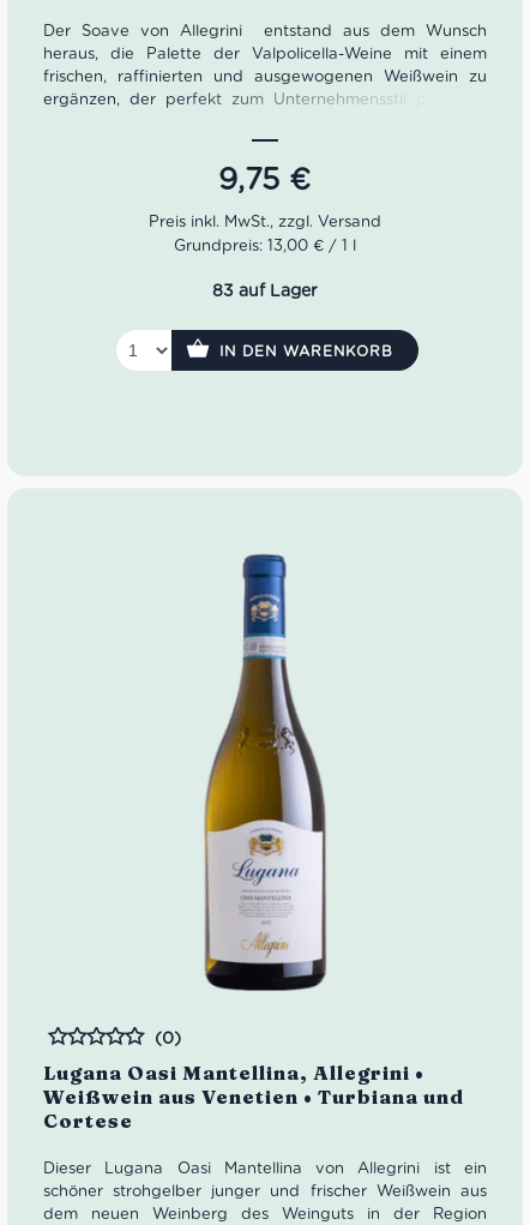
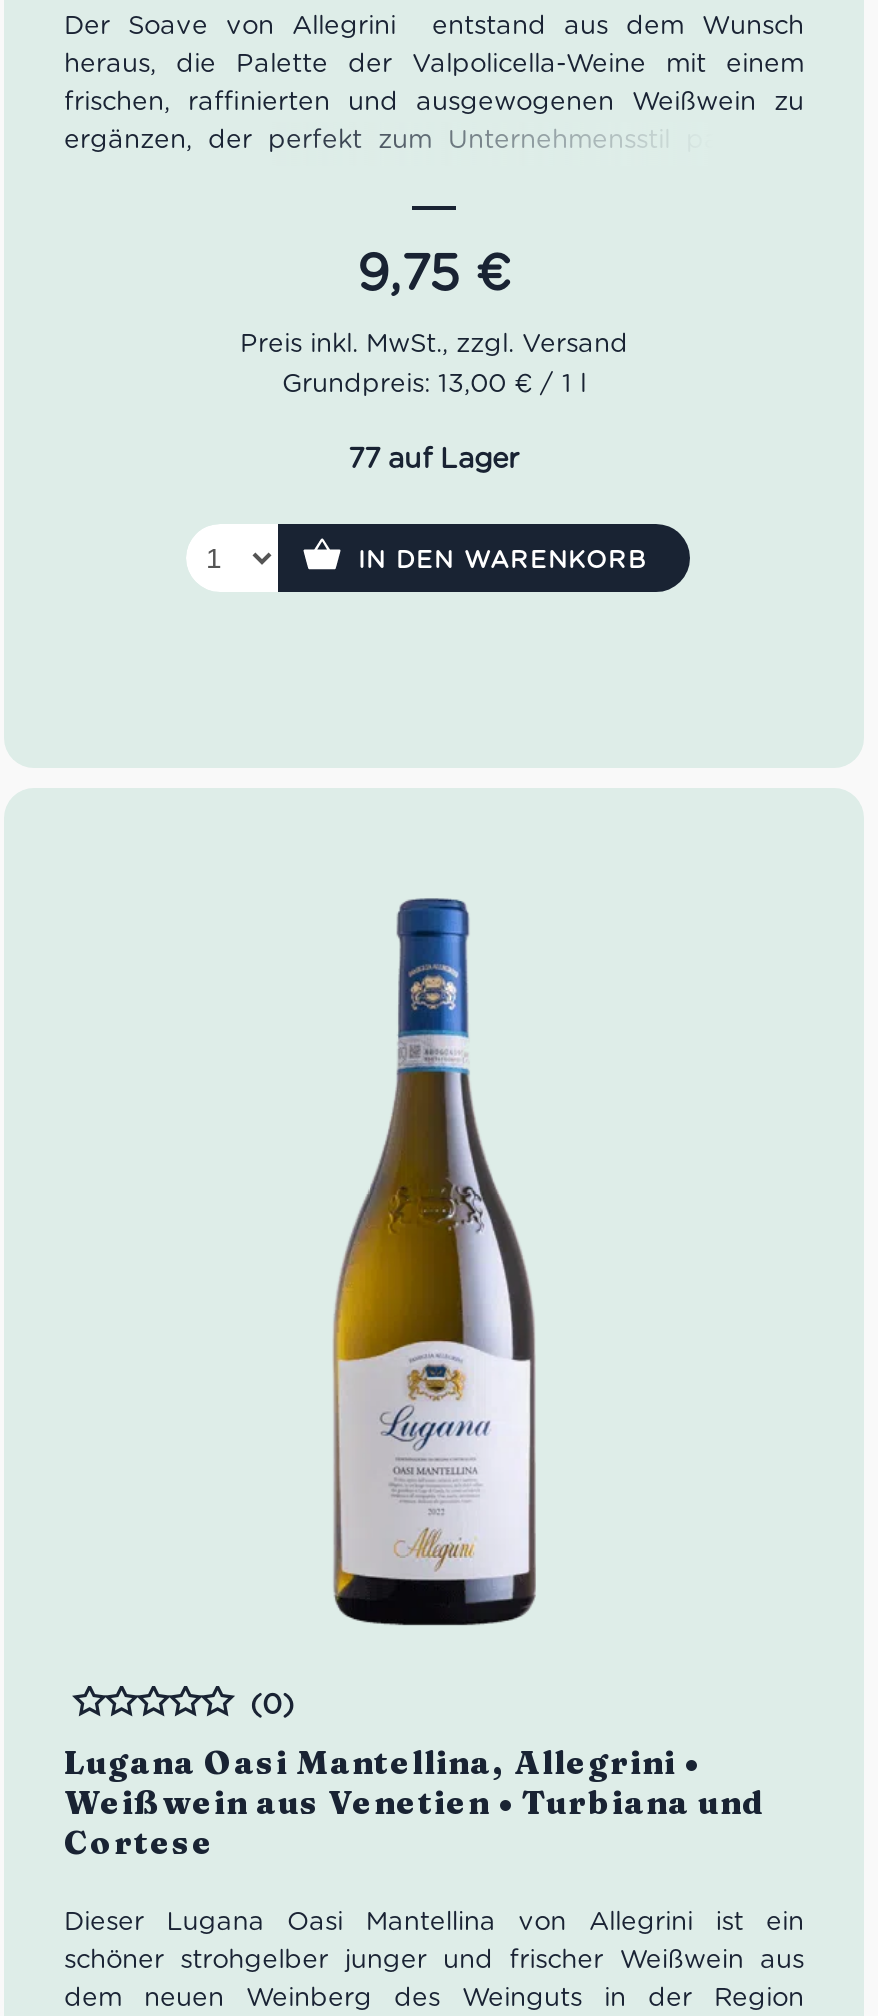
[212,280,318,299] 83 auf Lager -> [348,441,520,473] 77 auf Lager

